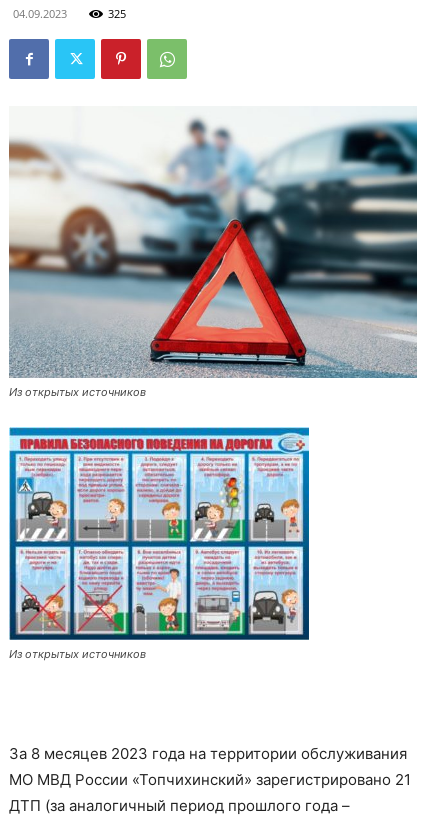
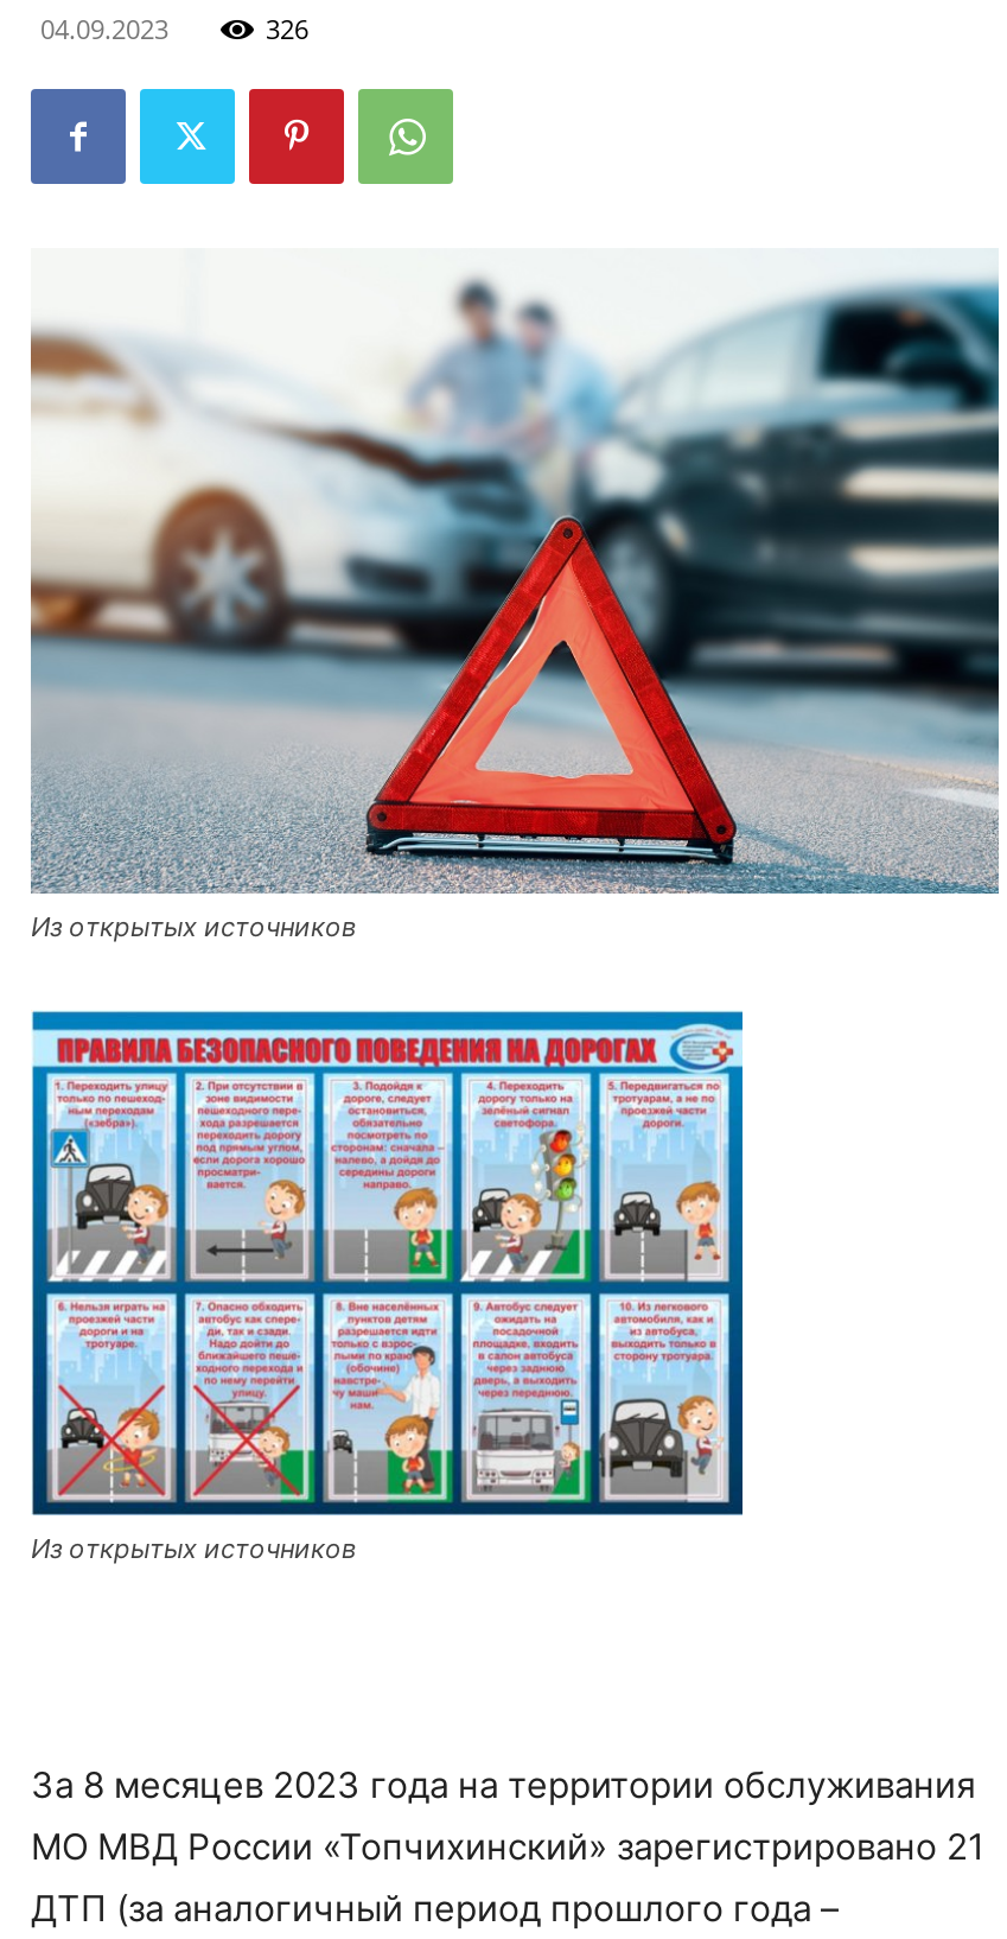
[108,6,126,21] 325 -> [266,11,308,46] 326

